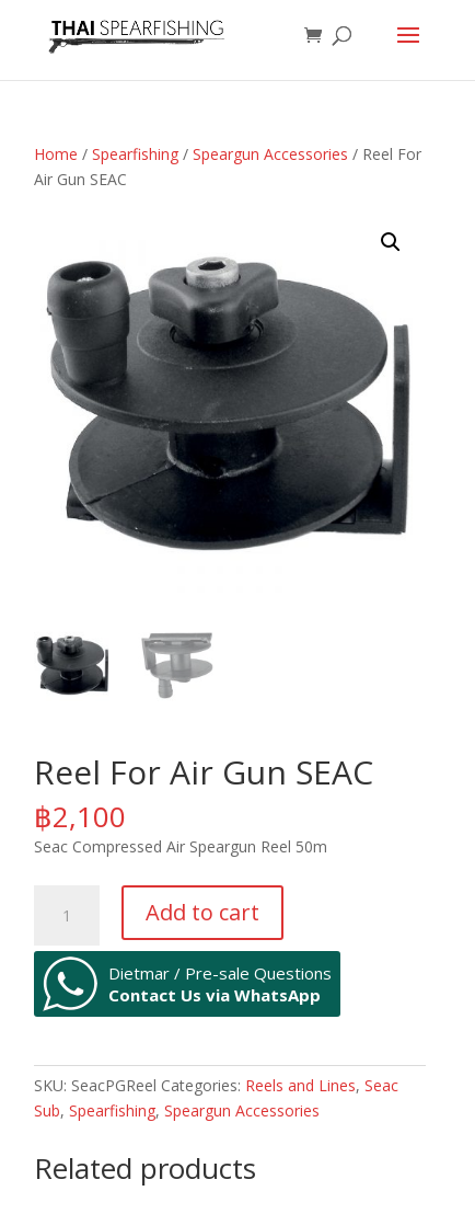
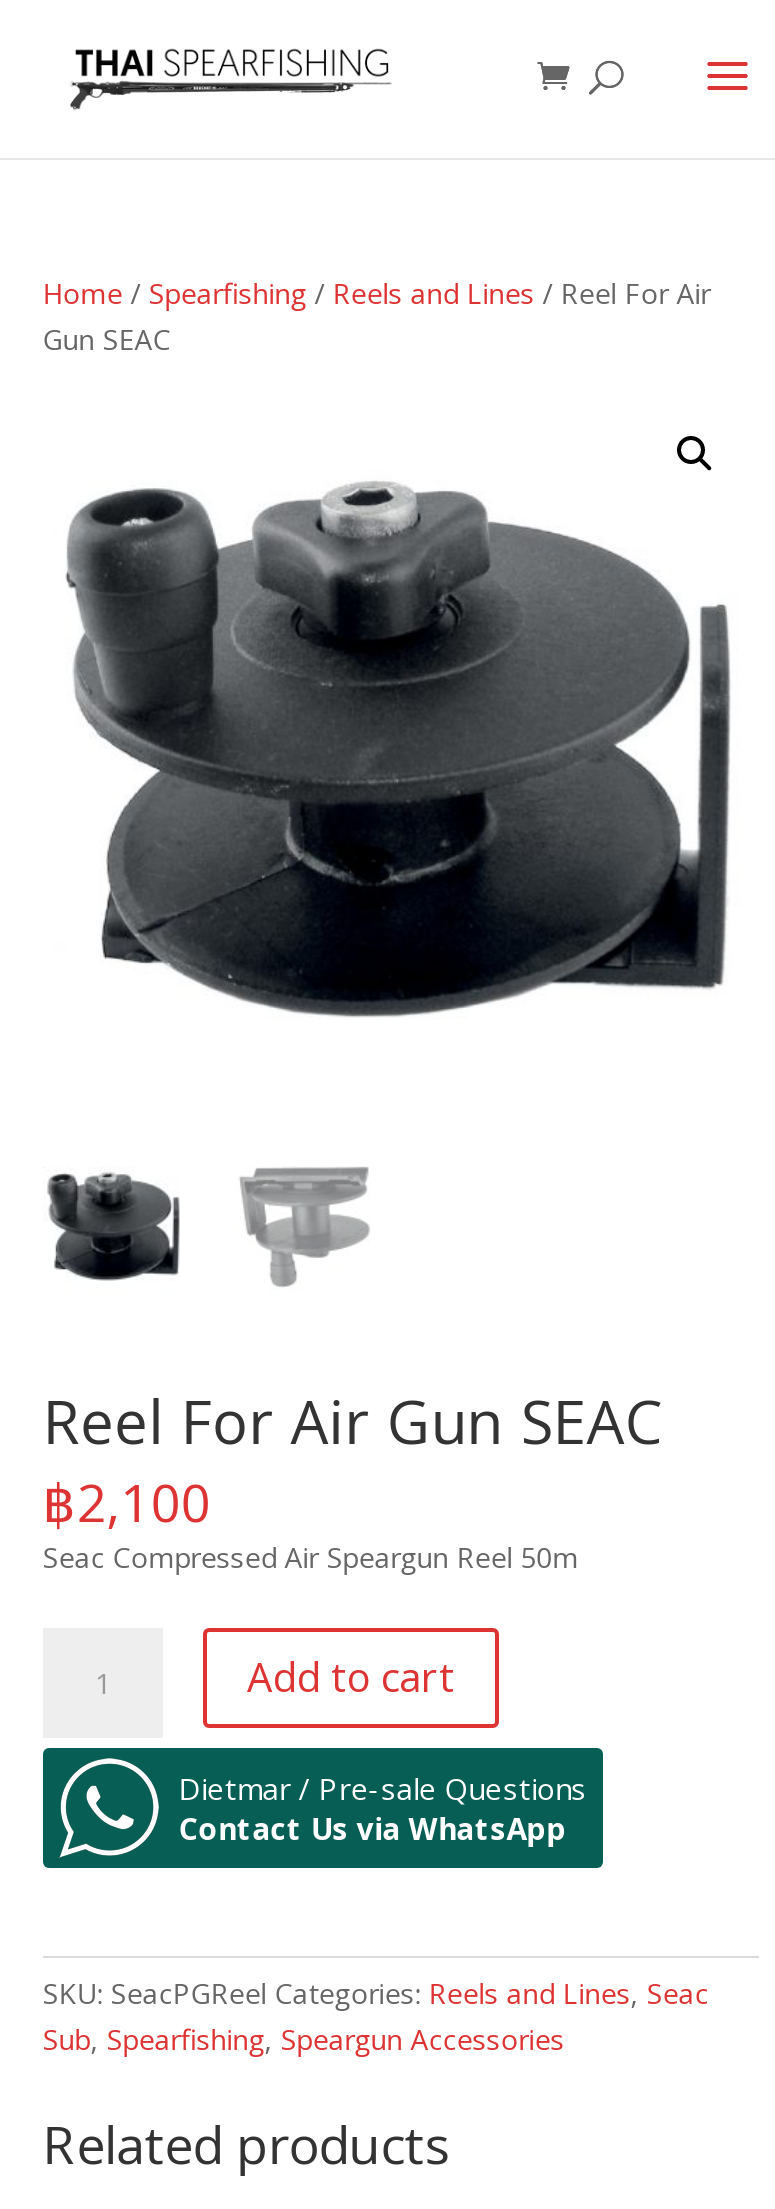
[34,144,421,190] Home / Spearfishing / Speargun Accessories / Reel For | Air Gun SEAC -> [43,274,711,358] Home / Spearfishing / Reels and Lines / Reel For Air | Gun SEAC

